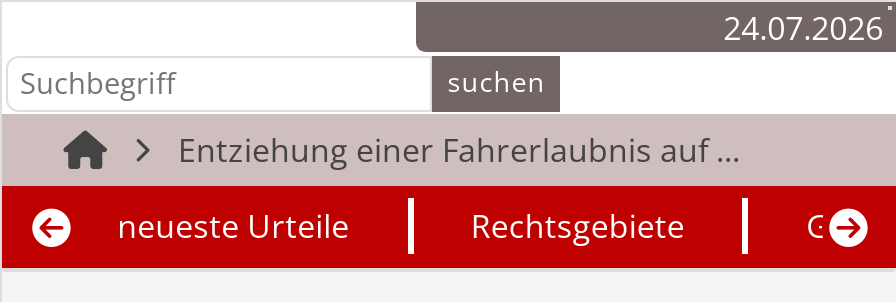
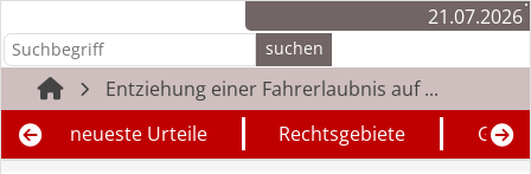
[723,5,883,49] 24.07.2026 -> [427,3,522,29] 21.07.2026

